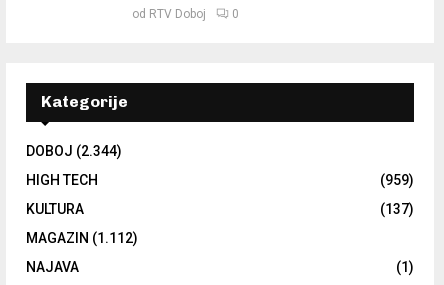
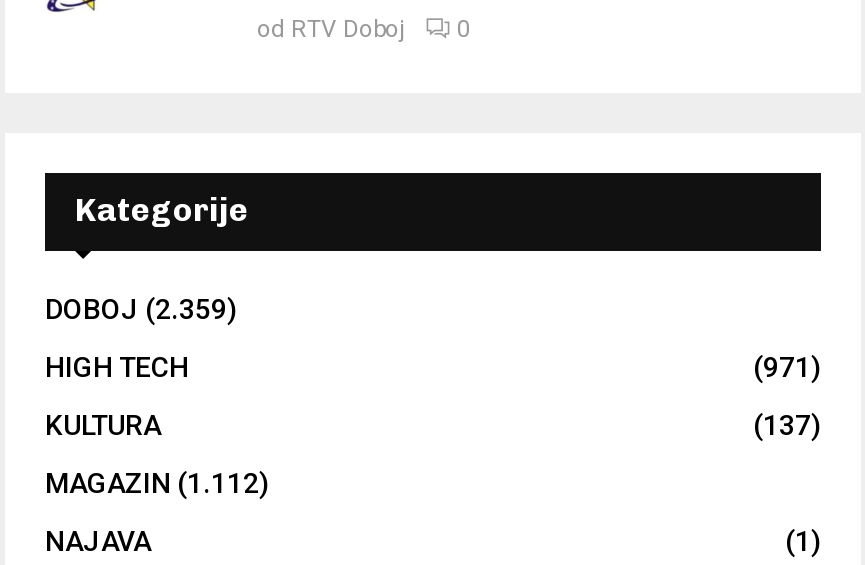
[26,143,122,159] DOBOJ (2.344) -> [45,293,237,325] DOBOJ (2.359)
[380,172,414,188] (959) -> [753,351,821,383] (971)

